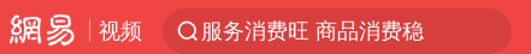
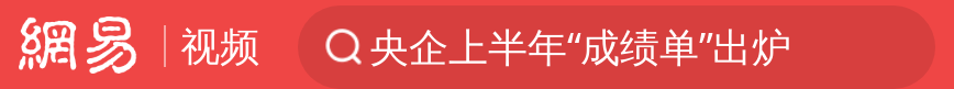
[202,16,424,45] 服务消费旺 商品消费稳 -> [369,19,791,72] 央企上半年“成绩单”出炉

